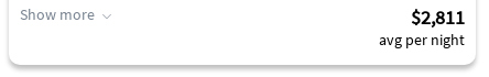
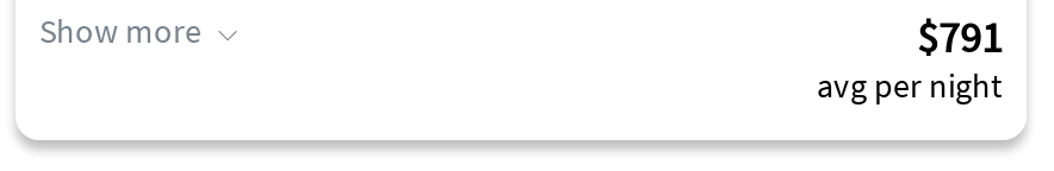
[411,4,465,30] $2,811 -> [917,9,1003,64] $791

